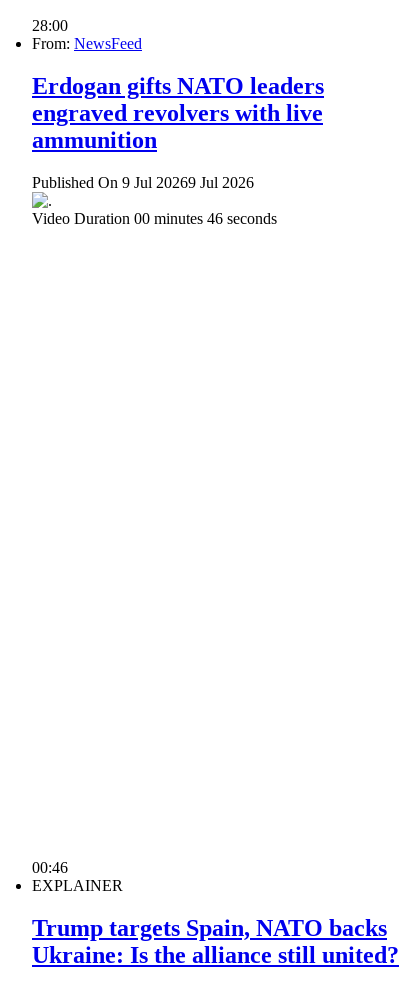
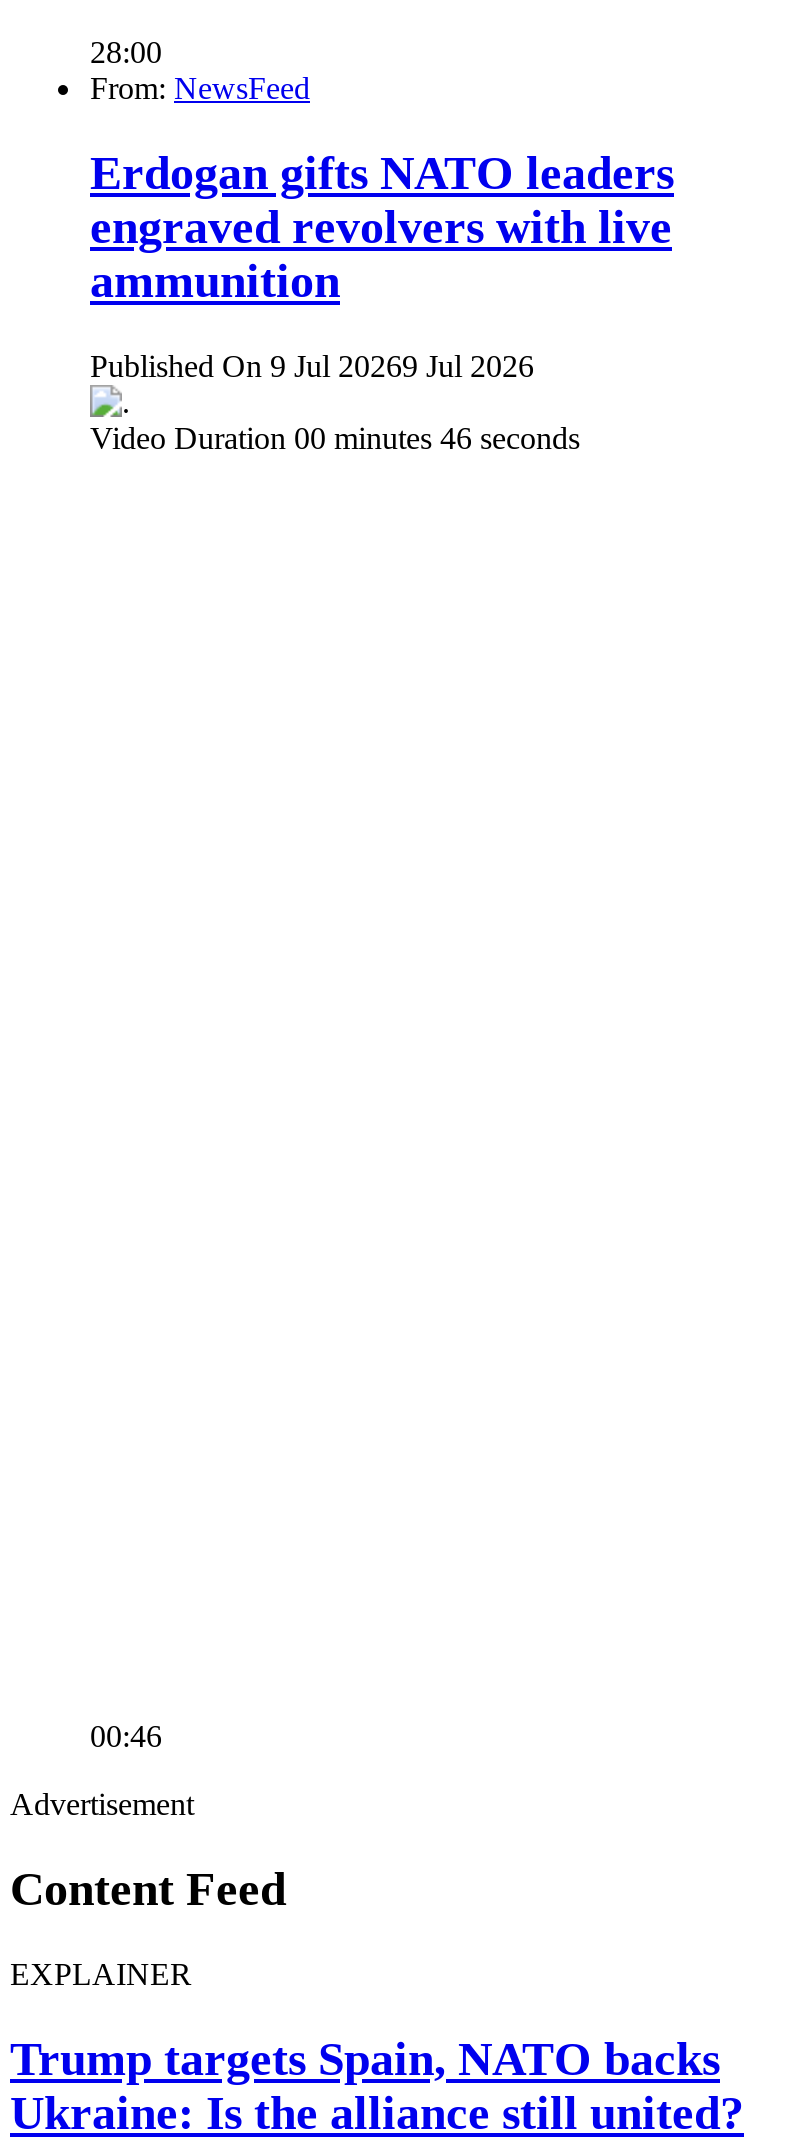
none -> [10,1787,286,1914] Advertisement | Content Feed

